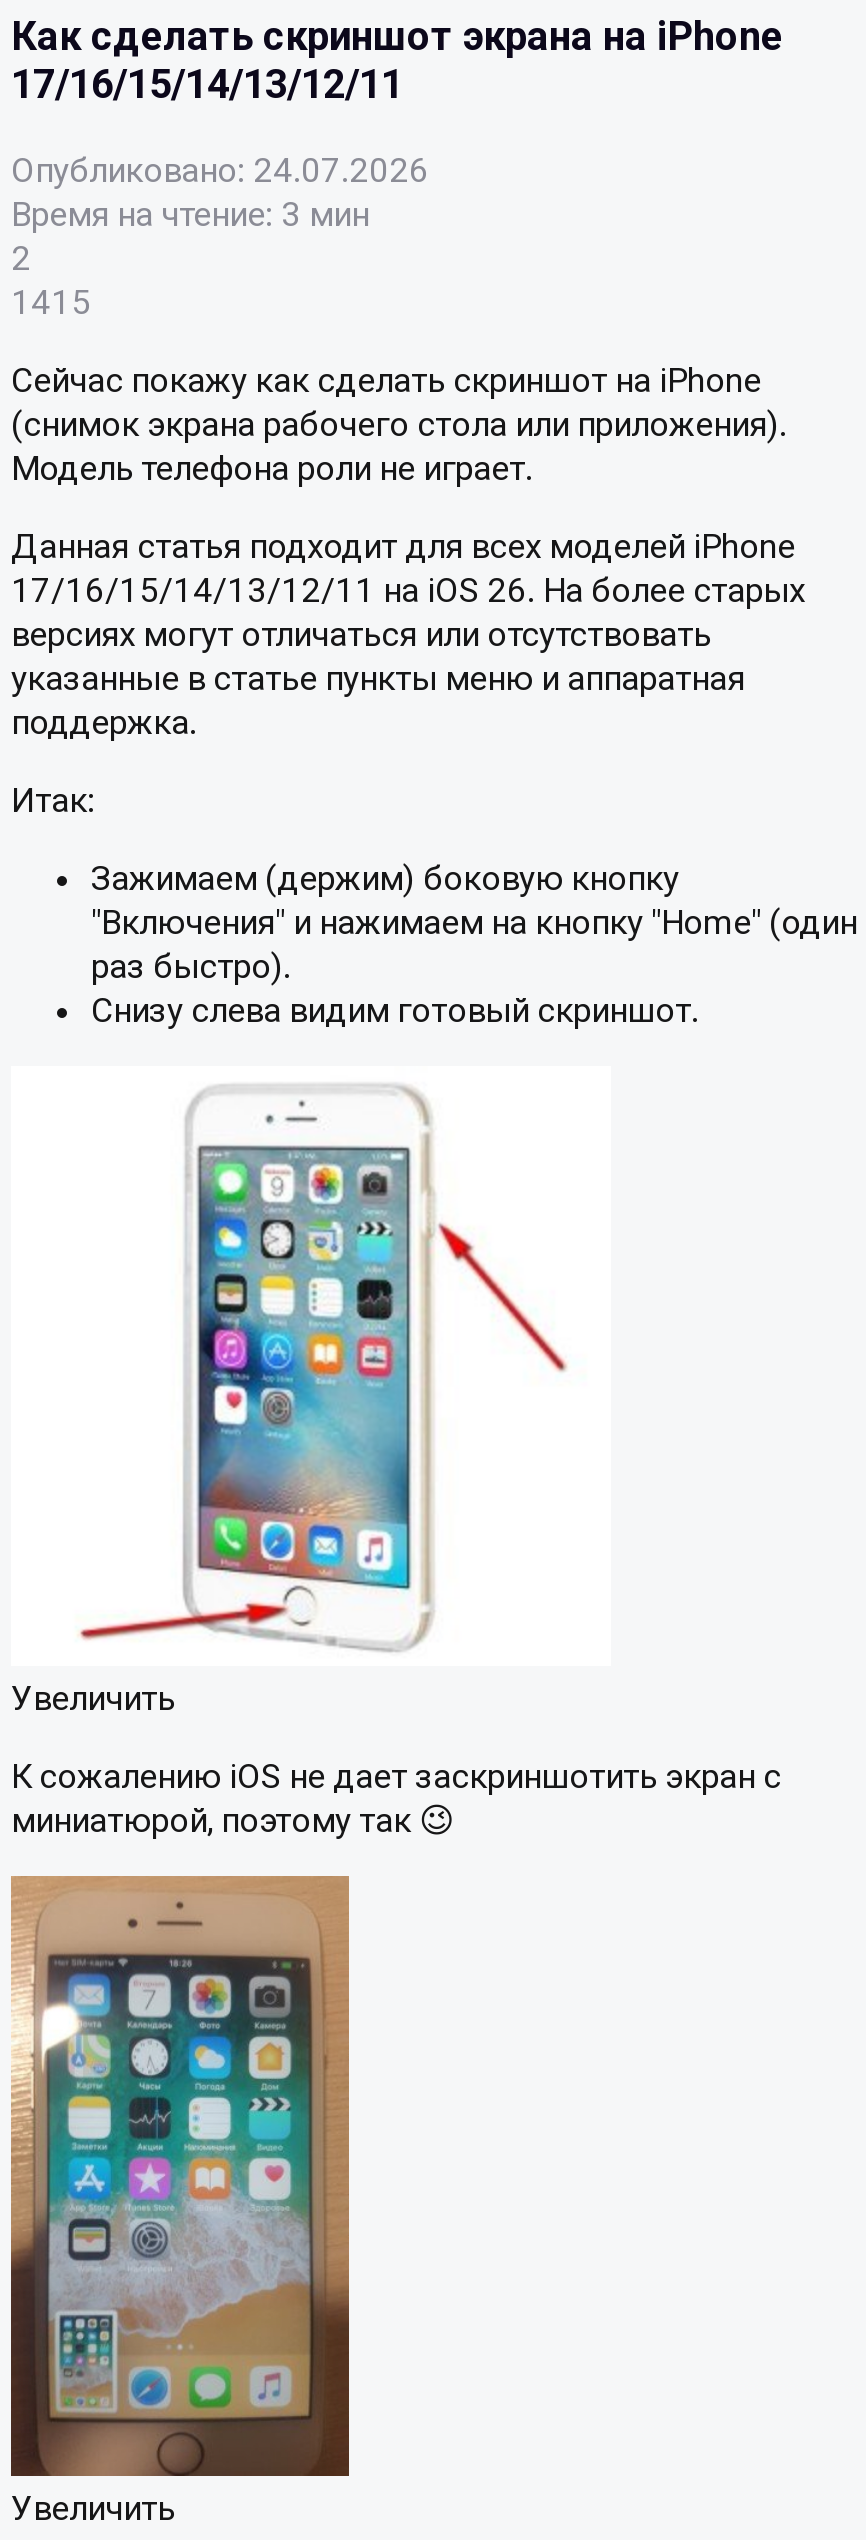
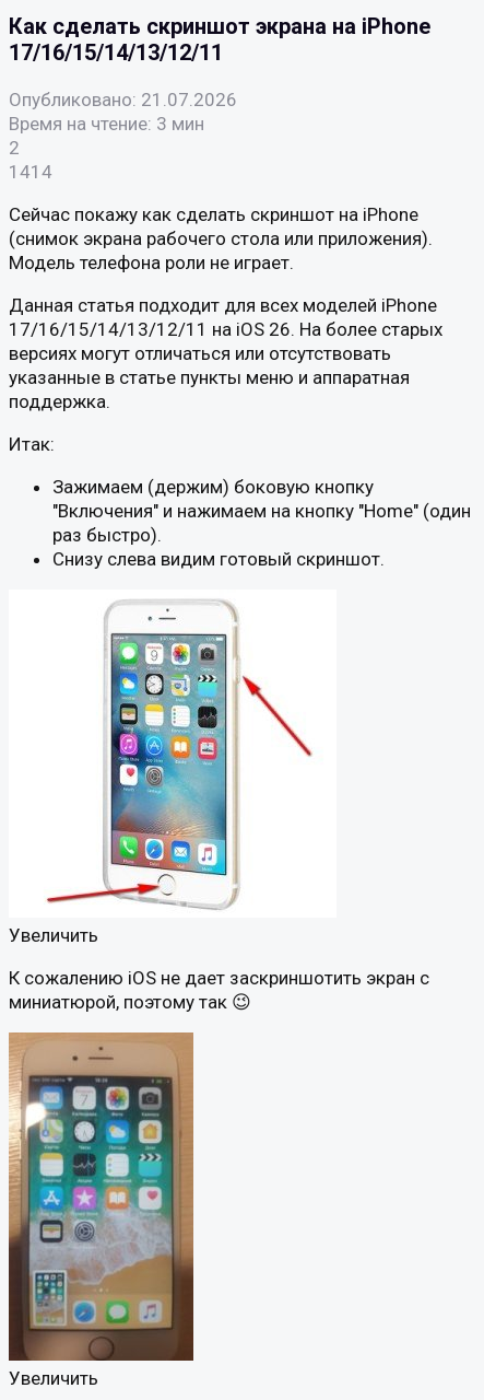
[11,150,429,190] Опубликовано: 24.07.2026 -> [9,89,237,110] Опубликовано: 21.07.2026
[11,282,91,322] 1415 -> [9,161,52,183] 1414

